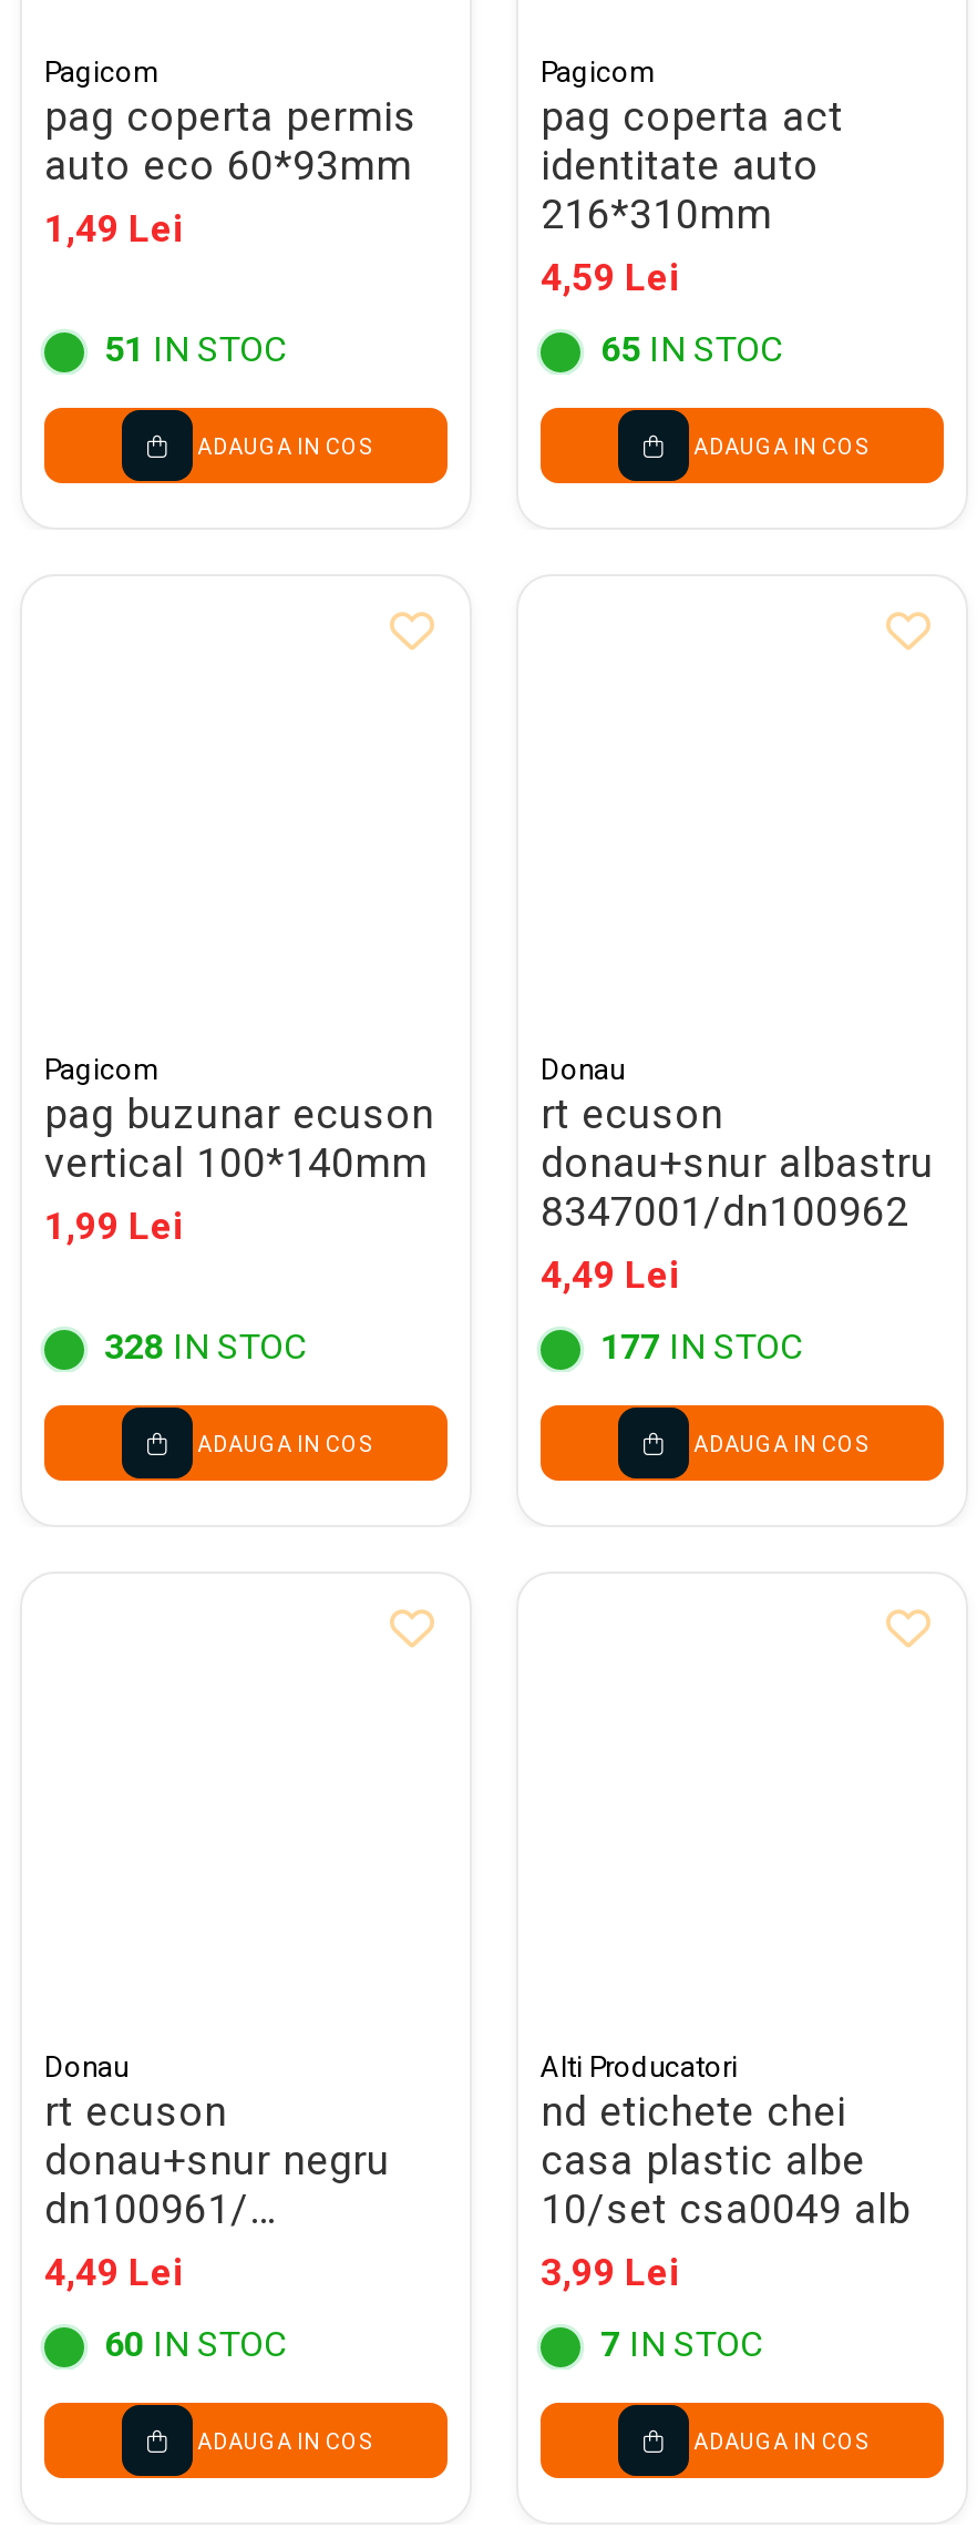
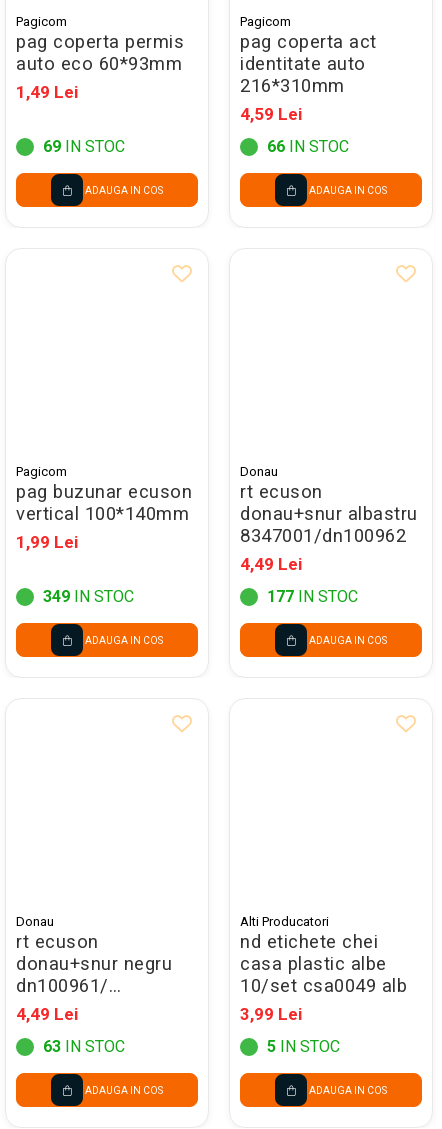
[104,328,286,371] 51 IN STOC -> [43,137,125,156] 69 IN STOC
[600,328,782,371] 65 IN STOC -> [267,137,349,156] 66 IN STOC
[104,1326,306,1368] 328 IN STOC -> [43,587,134,606] 349 IN STOC
[104,2323,286,2366] 60 IN STOC -> [43,1037,125,1056] 63 IN STOC
[600,2323,762,2366] 7 IN STOC -> [267,1037,340,1056] 5 IN STOC

